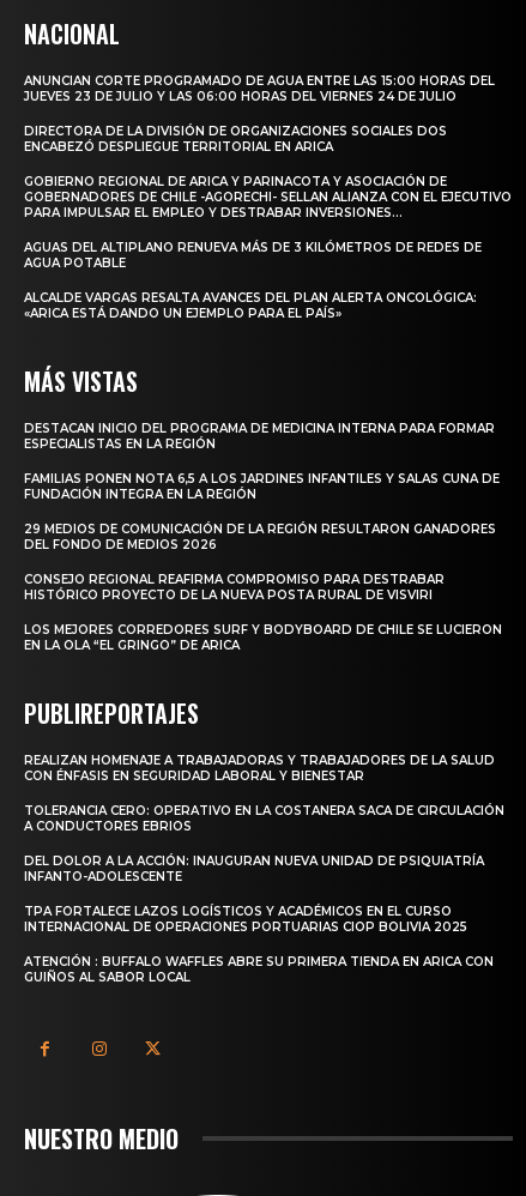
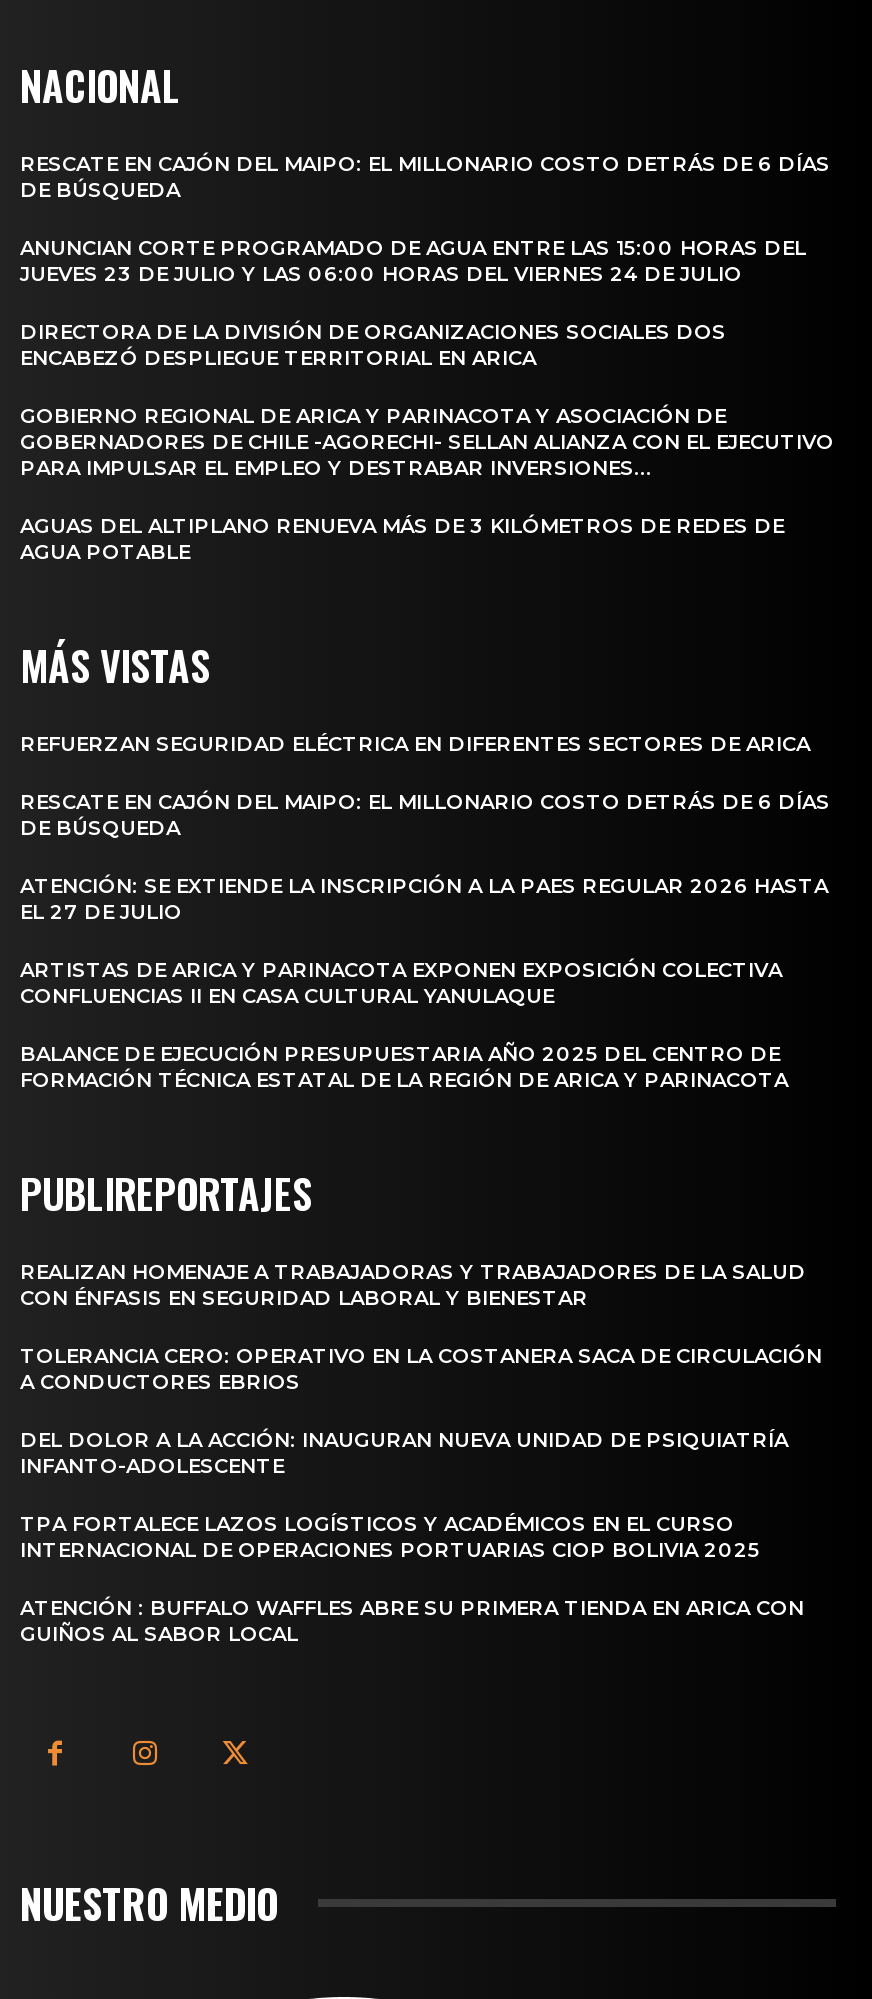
none -> [20,152,830,204] RESCATE EN CAJÓN DEL MAIPO: EL MILLONARIO COSTO DETRÁS DE 6 DÍAS | DE BÚSQUEDA
moved [24,73,512,271] -> [20,236,834,566]: ANUNCIAN CORTE PROGRAMADO DE AGUA ENTRE LAS 15:00 HORAS DEL | JUEVES 23 DE JULIO Y LAS 06:00 HORAS DEL VIERNES 24 DE JULIO | DIRECTORA DE LA DIVISIÓN DE ORGANIZACIONES SOCIALES DOS | ... | AGUAS DEL ALTIPLANO RENUEVA MÁS DE 3 KILÓMETROS DE REDES DE | AGUA POTABLE
[24,290,477,322] ALCALDE VARGAS RESALTA AVANCES DEL PLAN ALERTA ONCOLÓGICA: | «ARICA ESTÁ DANDO UN EJEMPLO PARA EL PAÍS» -> none
[24,421,495,452] DESTACAN INICIO DEL PROGRAMA DE MEDICINA INTERNA PARA FORMAR | ESPECIALISTAS EN LA REGIÓN -> [20,732,810,758] REFUERZAN SEGURIDAD ELÉCTRICA EN DIFERENTES SECTORES DE ARICA
[24,471,500,502] FAMILIAS PONEN NOTA 6,5 A LOS JARDINES INFANTILES Y SALAS CUNA DE | FUNDACIÓN INTEGRA EN LA REGIÓN -> [20,790,830,842] RESCATE EN CAJÓN DEL MAIPO: EL MILLONARIO COSTO DETRÁS DE 6 DÍAS | DE BÚSQUEDA
[24,522,496,553] 29 MEDIOS DE COMUNICACIÓN DE LA REGIÓN RESULTARON GANADORES | DEL FONDO DE MEDIOS 2026 -> [20,874,828,926] ATENCIÓN: SE EXTIENDE LA INSCRIPCIÓN A LA PAES REGULAR 2026 HASTA | EL 27 DE JULIO
[24,572,445,603] CONSEJO REGIONAL REAFIRMA COMPROMISO PARA DESTRABAR | HISTÓRICO PROYECTO DE LA NUEVA POSTA RURAL DE VISVIRI -> [20,958,782,1010] ARTISTAS DE ARICA Y PARINACOTA EXPONEN EXPOSICIÓN COLECTIVA | CONFLUENCIAS II EN CASA CULTURAL YANULAQUE
[24,622,502,653] LOS MEJORES CORREDORES SURF Y BODYBOARD DE CHILE SE LUCIERON | EN LA OLA “EL GRINGO” DE ARICA -> [20,1042,788,1094] BALANCE DE EJECUCIÓN PRESUPUESTARIA AÑO 2025 DEL CENTRO DE | FORMACIÓN TÉCNICA ESTATAL DE LA REGIÓN DE ARICA Y PARINACOTA

